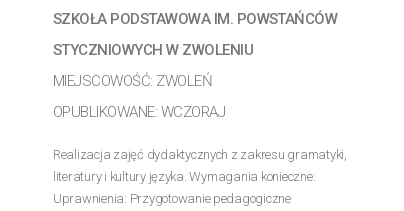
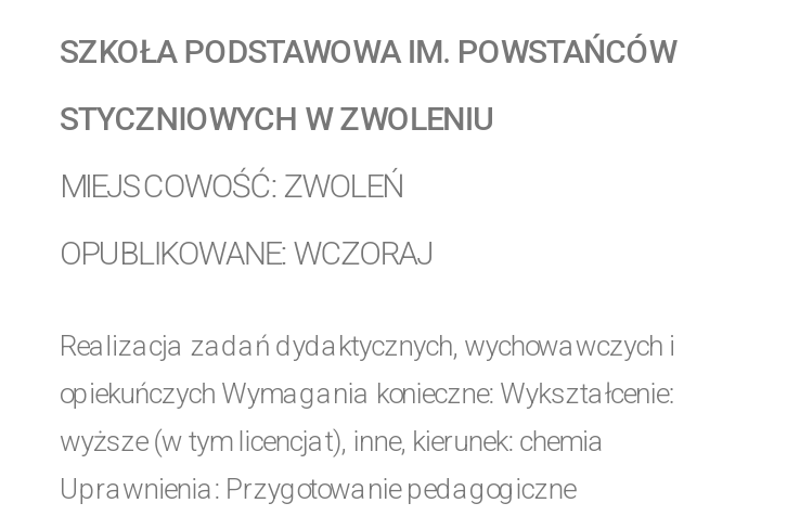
[53,147,347,184] Realizacja zajęć dydaktycznych z zakresu gramatyki, | literatury i kultury języka. Wymagania konieczne: -> [60,330,675,457] Realizacja zadań dydaktycznych, wychowawczych i | opiekuńczych Wymagania konieczne: Wykształcenie: | wyższe (w tym licencjat), inne, kierunek: chemia

